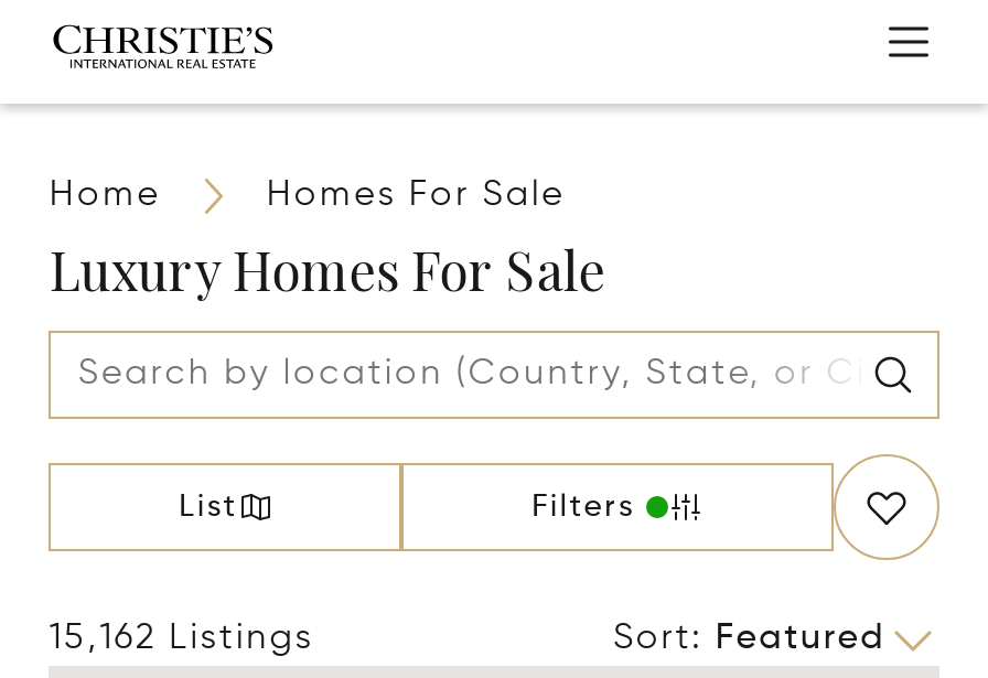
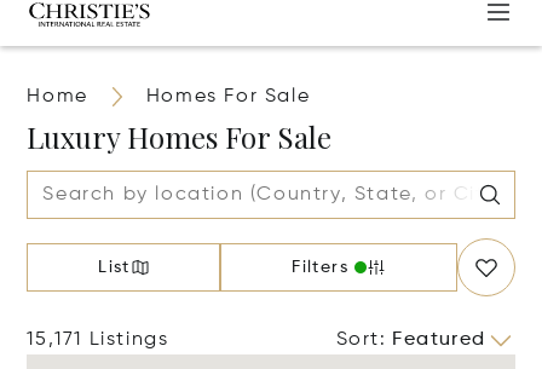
[49,622,314,657] 15,162 Listings -> [27,330,169,350] 15,171 Listings

